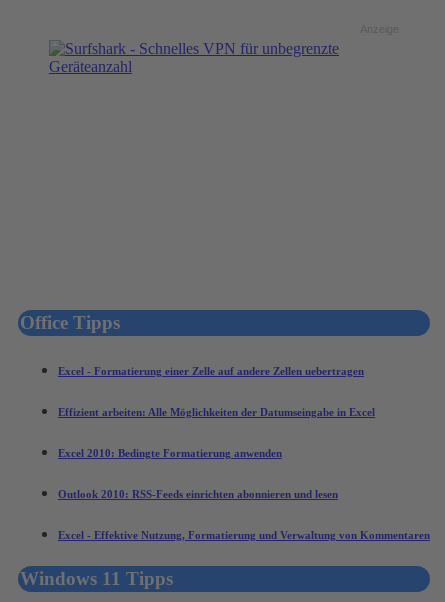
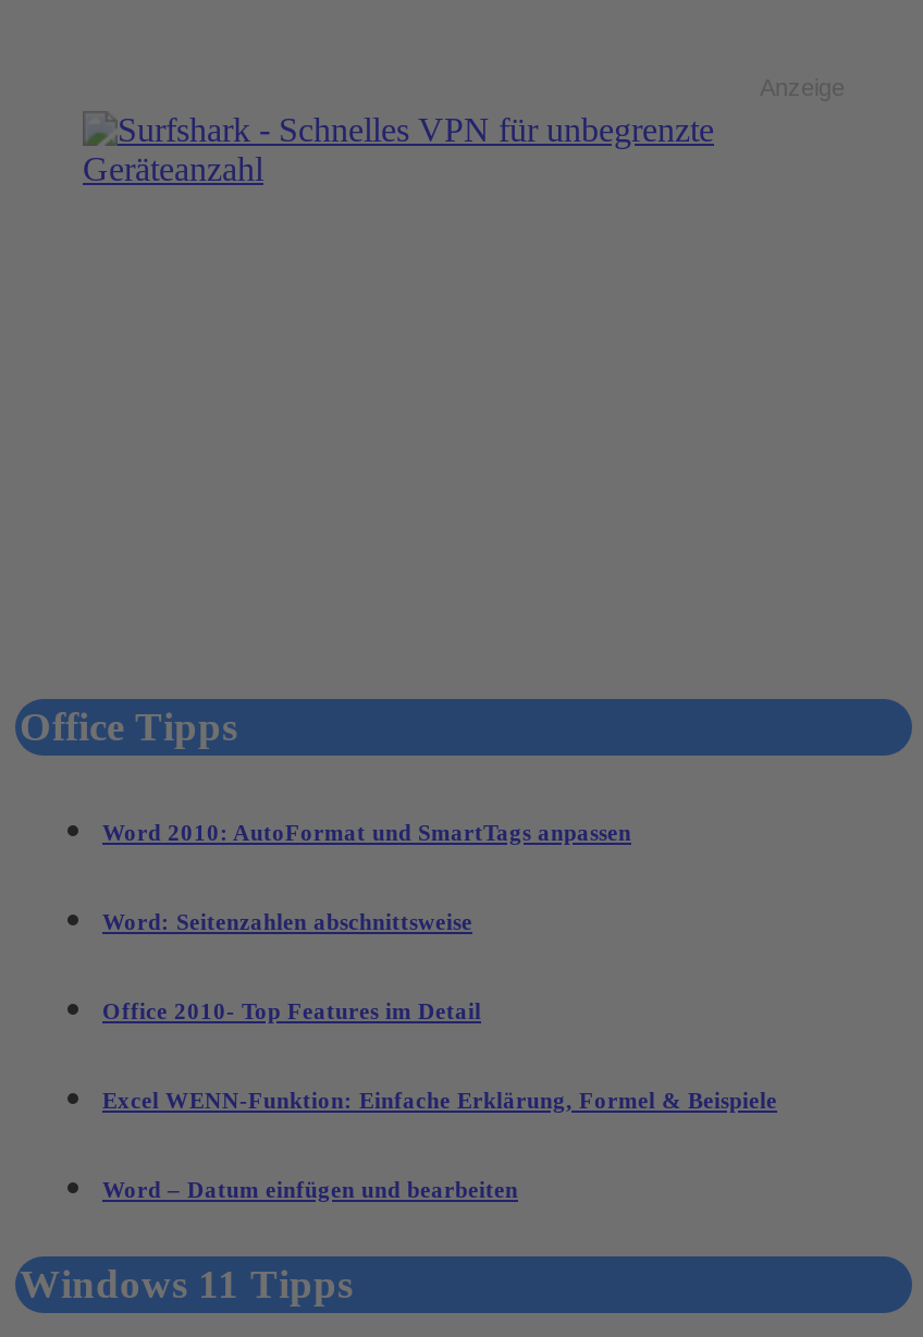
[58,365,364,377] Excel - Formatierung einer Zelle auf andere Zellen uebertragen -> [102,818,631,844] Word 2010: AutoFormat und SmartTags anpassen
[58,406,375,418] Effizient arbeiten: Alle Möglichkeiten der Datumseingabe in Excel -> [102,908,472,934] Word: Seitenzahlen abschnittsweise
[58,447,282,459] Excel 2010: Bedingte Formatierung anwenden -> [102,997,481,1023] Office 2010- Top Features im Detail
[58,488,338,500] Outlook 2010: RSS-Feeds einrichten abonnieren und lesen -> [102,1086,777,1112] Excel WENN-Funktion: Einfache Erklärung, Formel & Beispiele
[58,529,430,541] Excel - Effektive Nutzung, Formatierung und Verwaltung von Kommentaren -> [102,1175,518,1201] Word – Datum einfügen und bearbeiten

